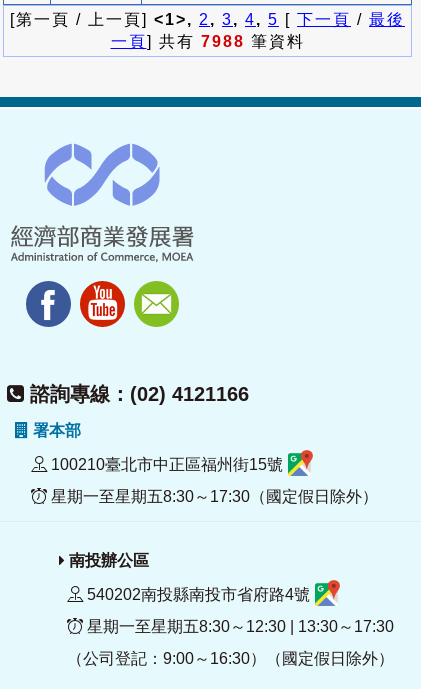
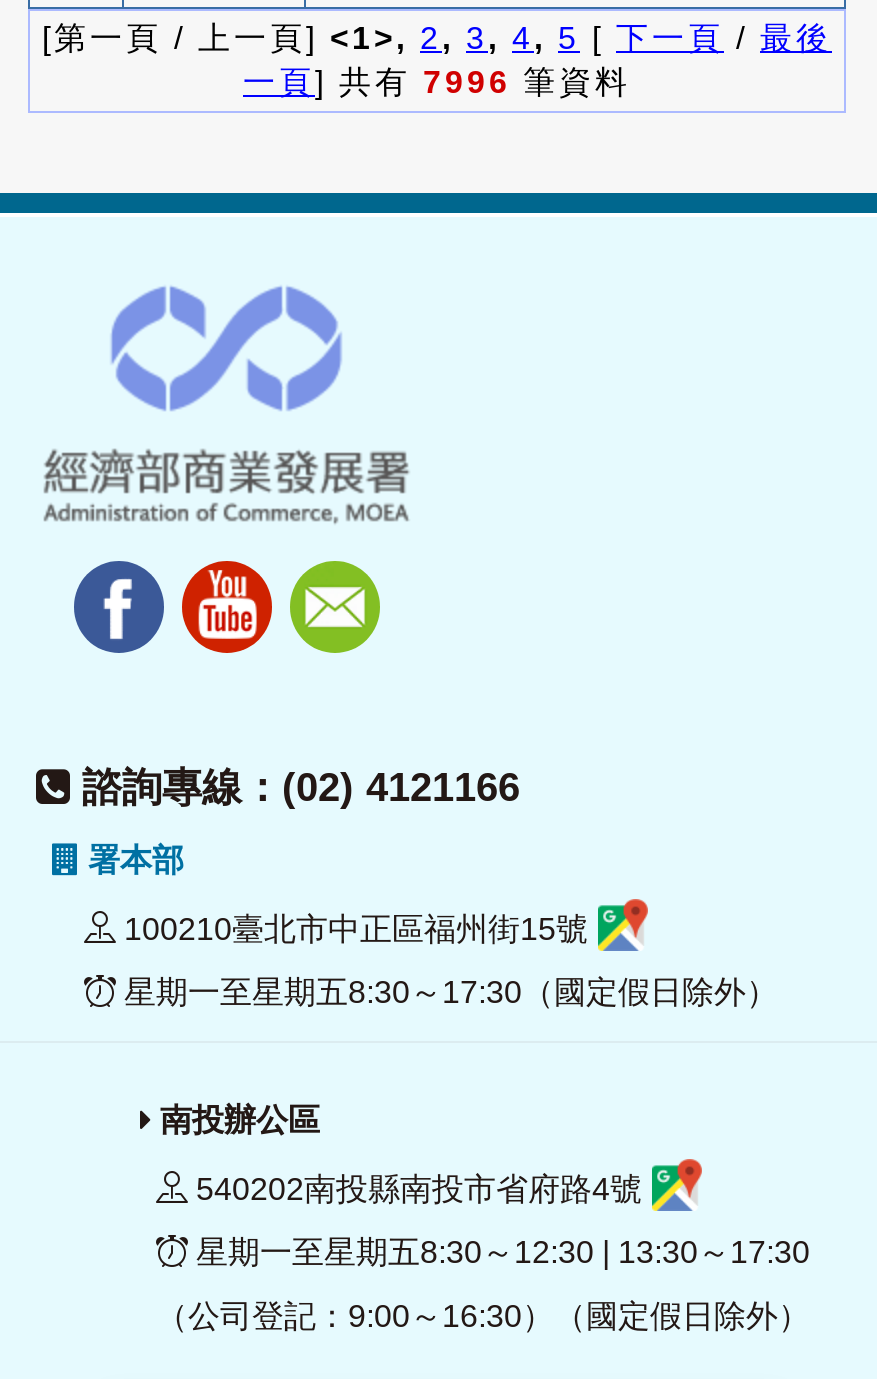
[110,33,304,50] 一頁] 共有7988筆資料 -> [243,65,631,99] 一頁] 共有7996筆資料

